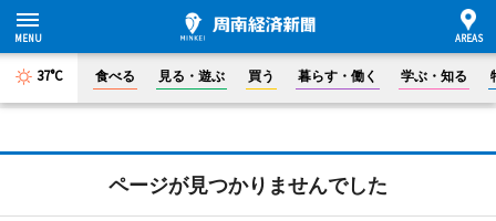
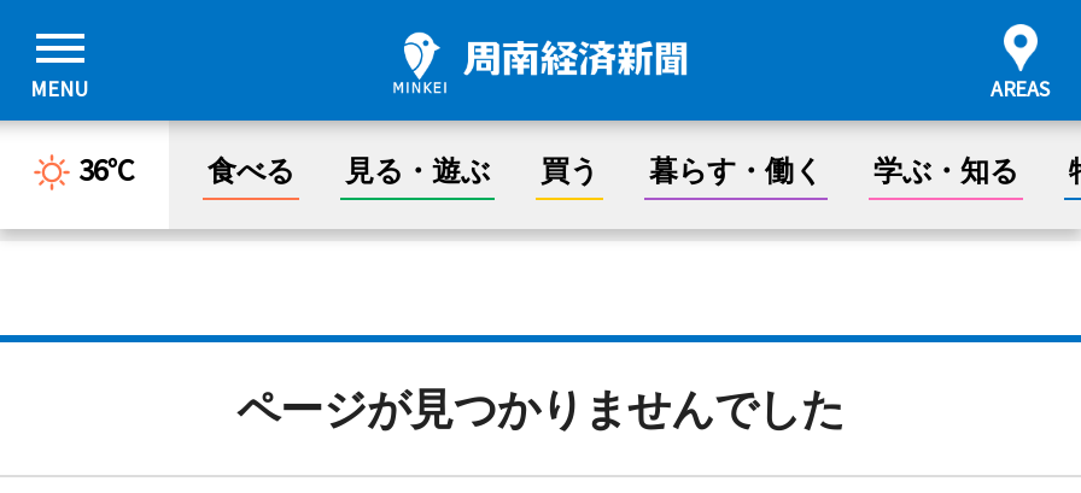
[36,67,63,86] 37°C -> [78,151,136,192] 36°C

